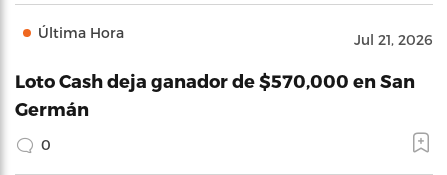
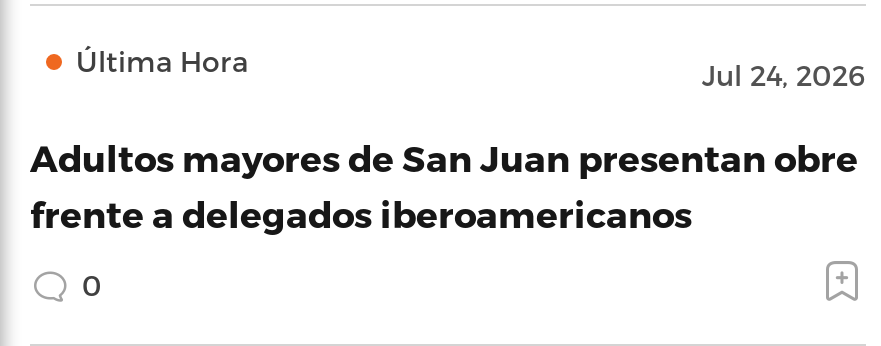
[354,31,433,48] Jul 21, 2026 -> [702,58,866,92] Jul 24, 2026
[15,70,415,119] Loto Cash deja ganador de $570,000 en San | Germán -> [30,136,858,234] Adultos mayores de San Juan presentan obre | frente a delegados iberoamericanos

